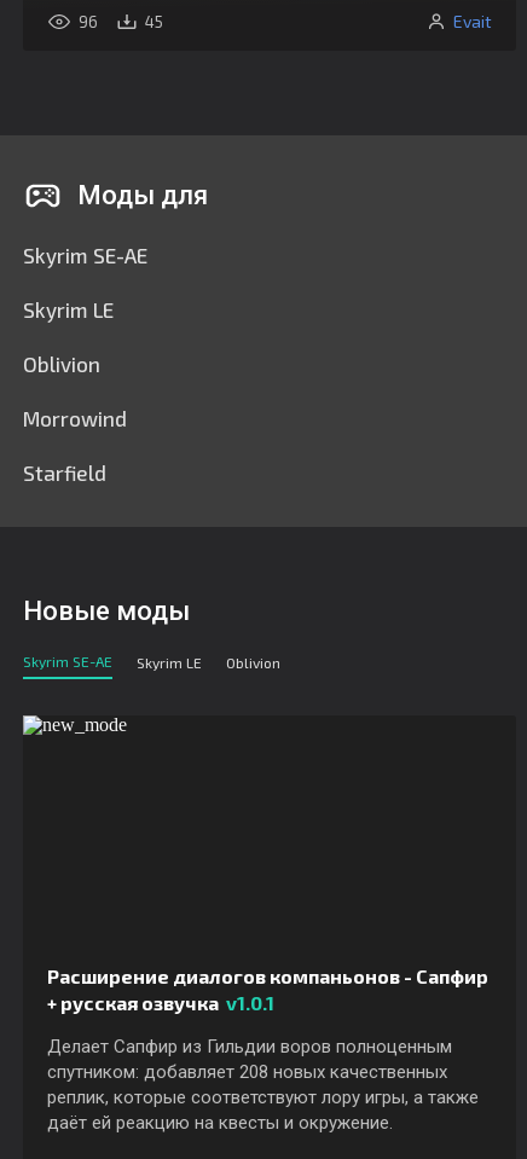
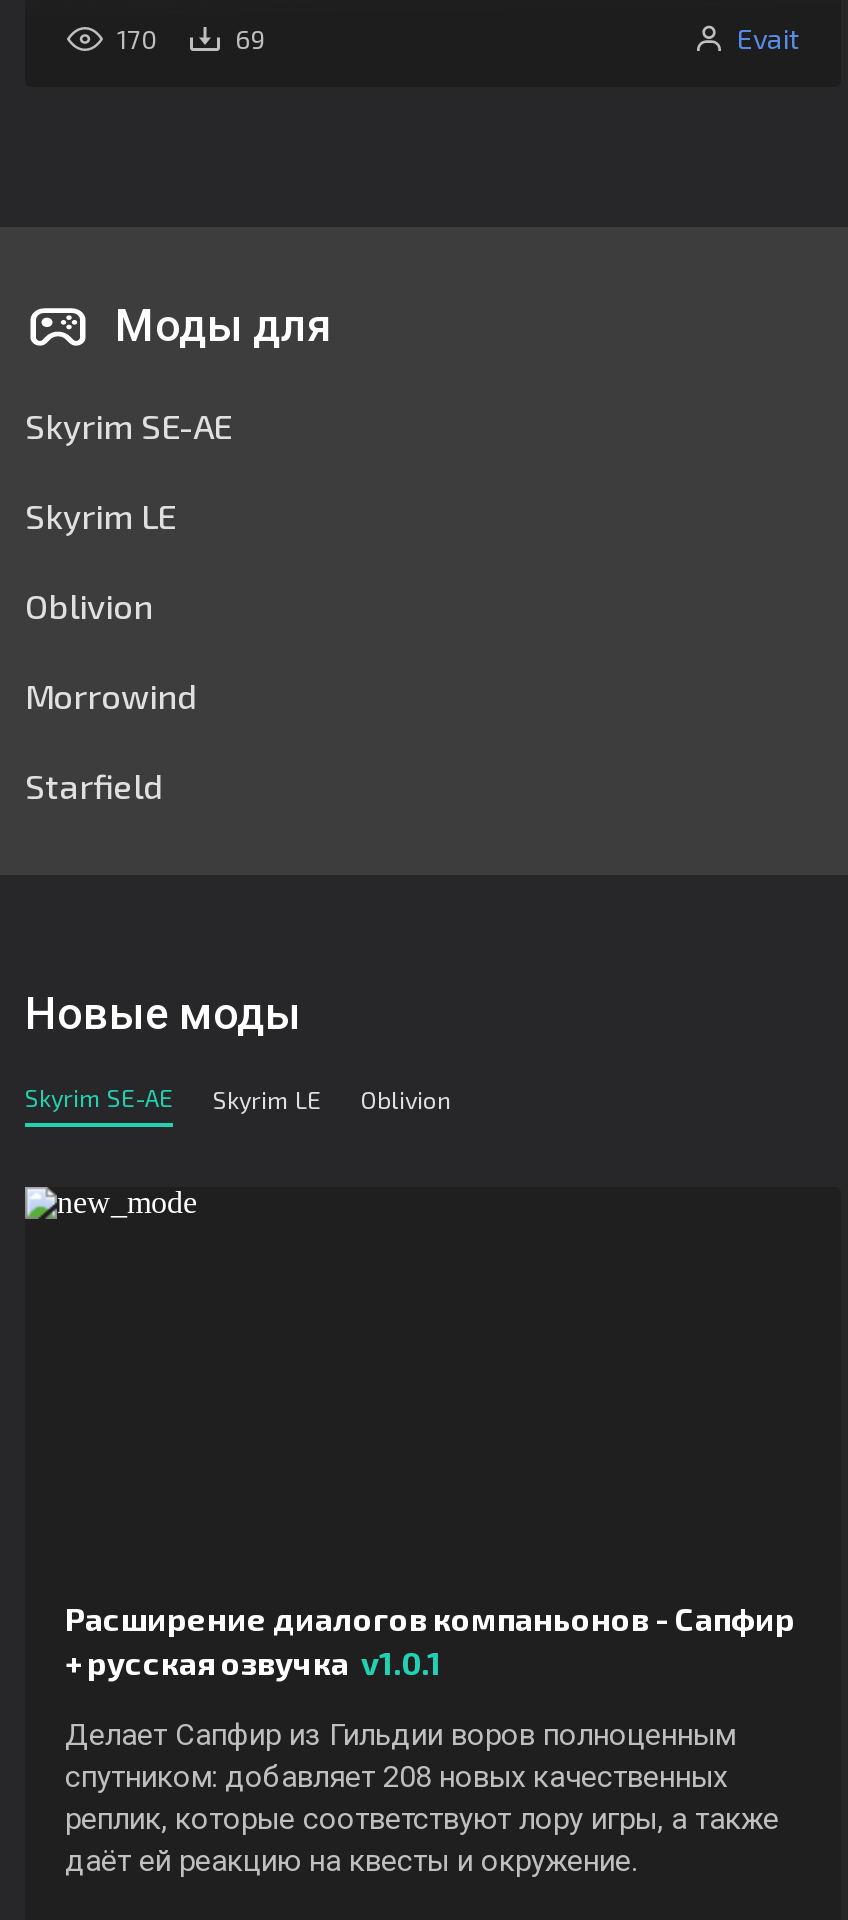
[79,11,98,31] 96 -> [117,22,157,54] 170
[145,11,163,31] 45 -> [235,22,267,54] 69

